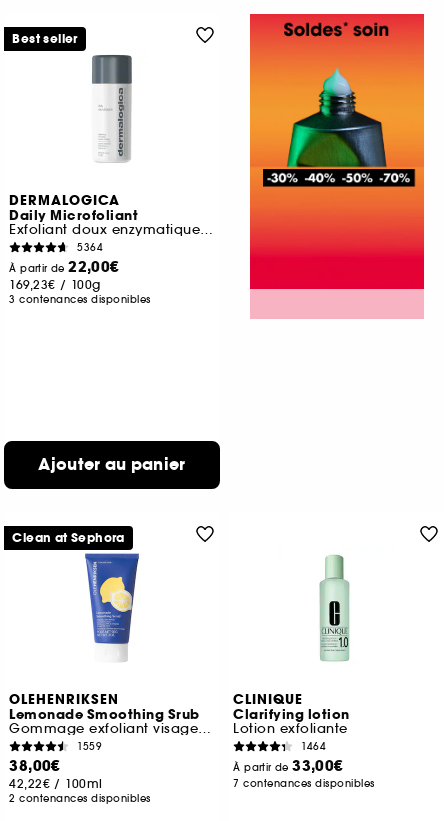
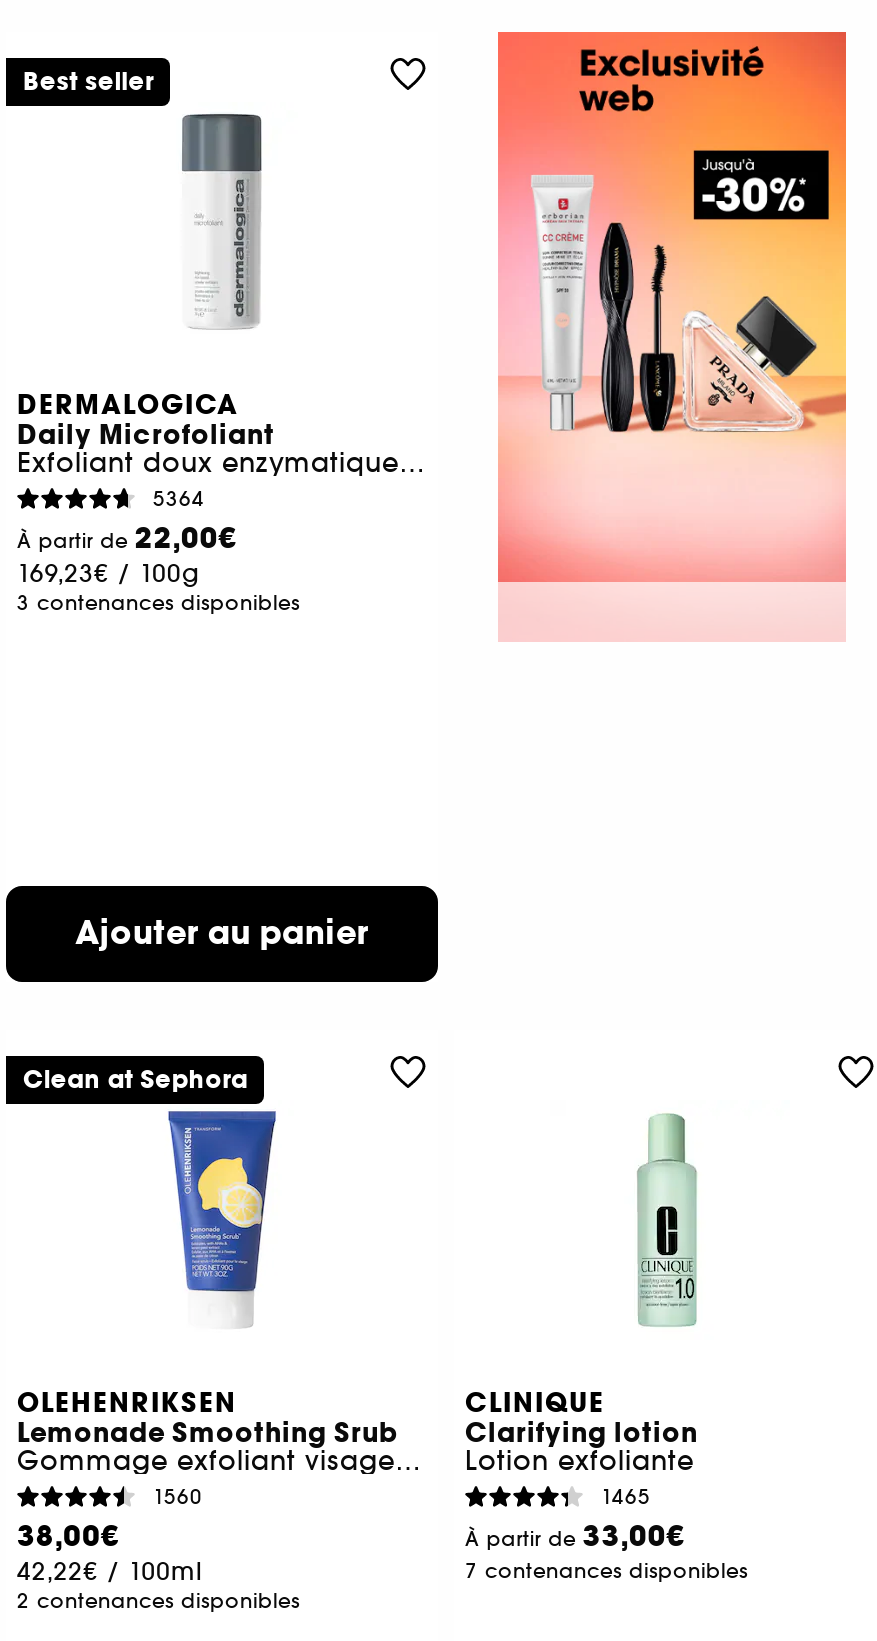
[249,14,424,317] [image] -> [496,32,846,636] [image]
[77,739,102,752] 1559 -> [153,1483,203,1509] 1560
[301,739,326,752] 1464 -> [601,1483,651,1509] 1465

